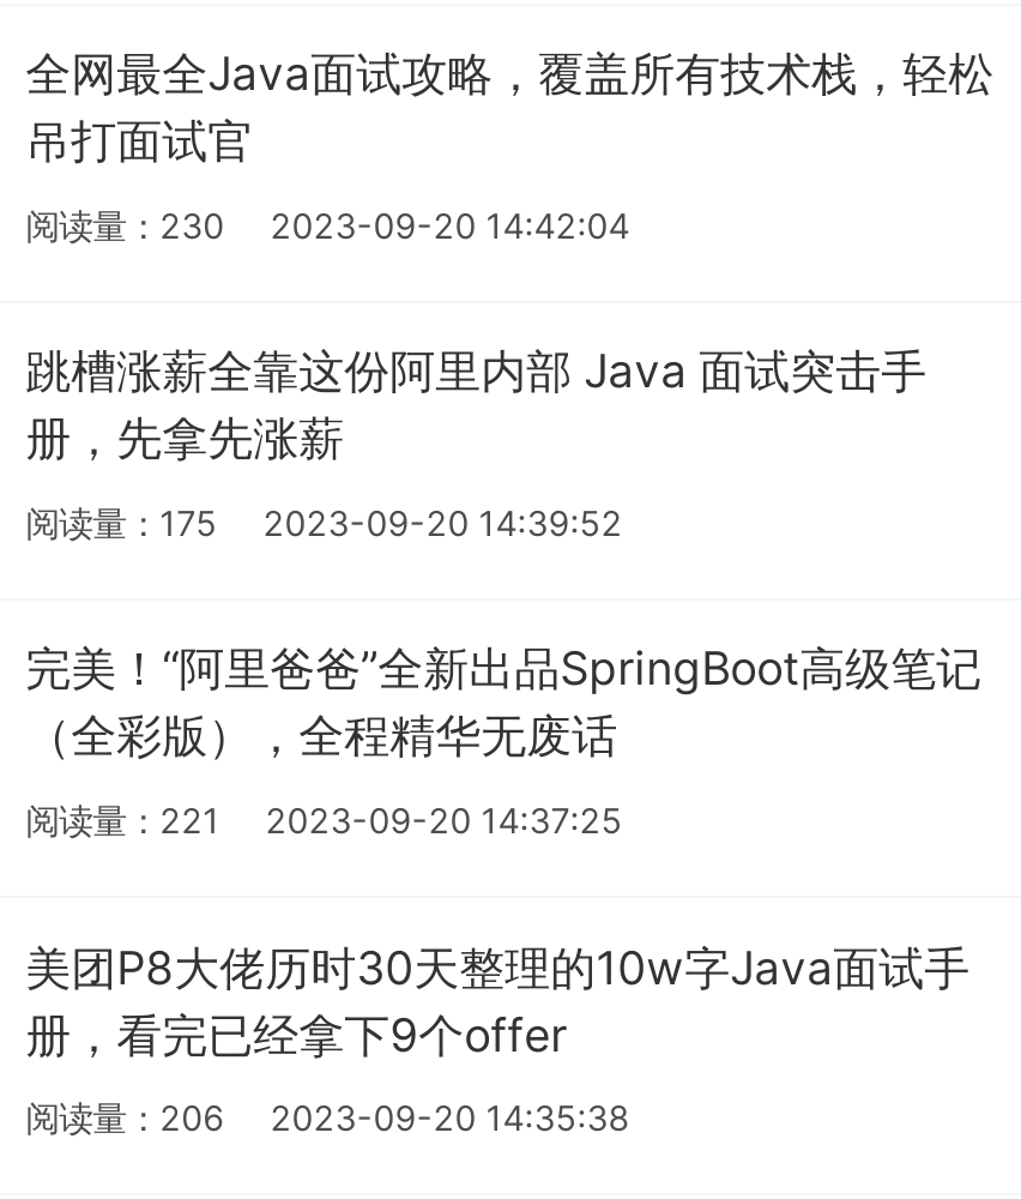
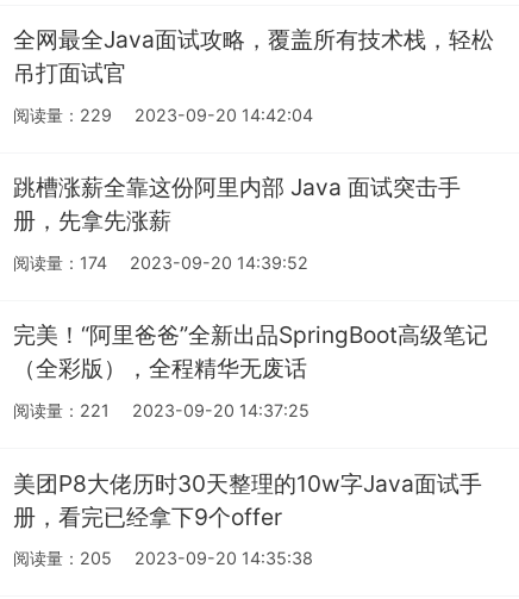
[25,204,630,245] 阅读量：230 2023-09-20 14:42:04 -> [13,104,313,124] 阅读量：229 2023-09-20 14:42:04
[25,502,622,542] 阅读量：175 2023-09-20 14:39:52 -> [13,252,309,272] 阅读量：174 2023-09-20 14:39:52
[25,1097,630,1138] 阅读量：206 2023-09-20 14:35:38 -> [13,548,313,568] 阅读量：205 2023-09-20 14:35:38

